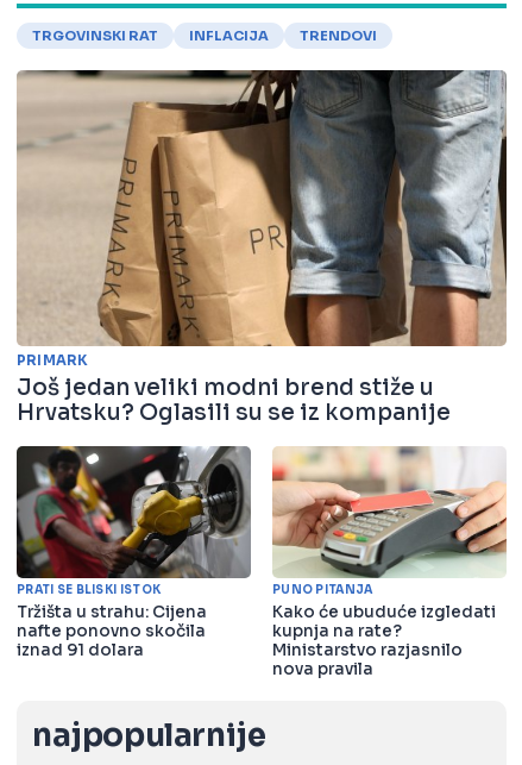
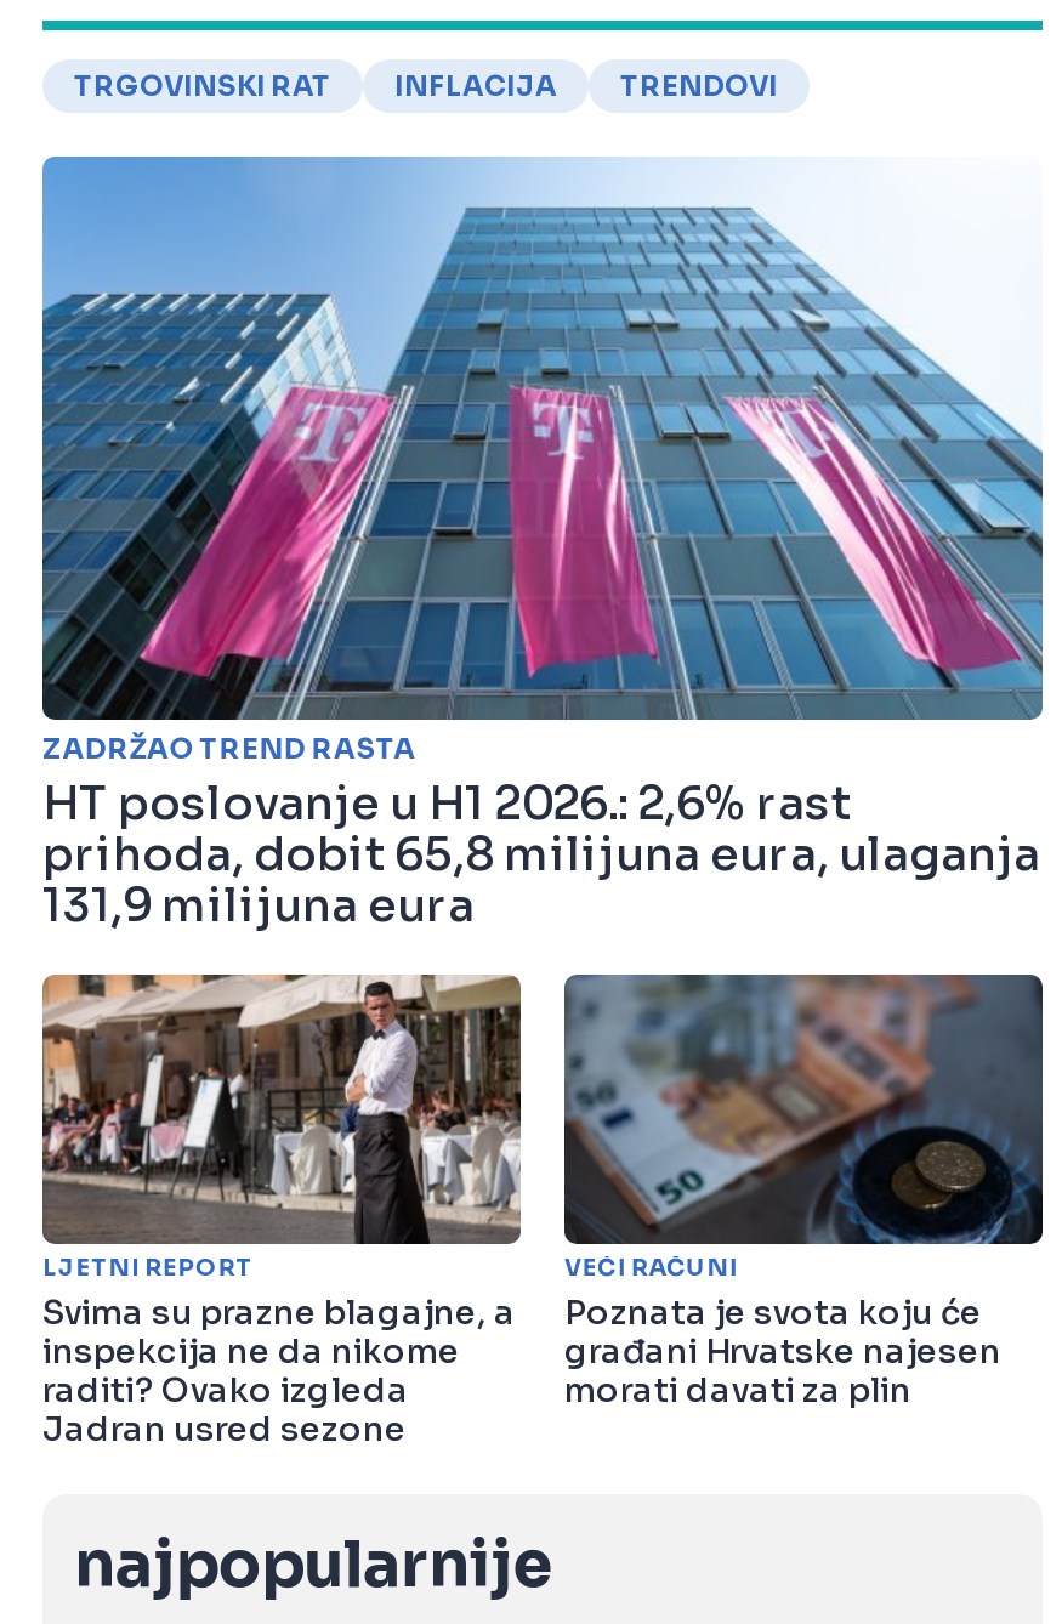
[17,69,508,426] [image] | PRIMARK | Još jedan veliki modni brend stiže u | Hrvatsku? Oglasili su se iz kompanije -> [40,154,1045,933] [image] | ZADRŽAO TREND RASTA | HT poslovanje u H1 2026.: 2,6% rast | prihoda, dobit 65,8 milijuna eura, ulaganja | 131,9 milijuna eura
[15,450,251,660] [image] | PRATI SE BLISKI ISTOK | Tržišta u strahu: Cijena | nafte ponovno skočila | iznad 91 dolara -> [40,972,521,1450] [image] | LJETNI REPORT | Svima su prazne blagajne, a | inspekcija ne da nikome | raditi? Ovako izgleda | Jadran usred sezone
[271,446,508,679] [image] | PUNO PITANJA | Kako će ubuduće izgledati | kupnja na rate? | Ministarstvo razjasnilo | nova pravila -> [562,972,1045,1412] [image] | VEĆI RAČUNI | Poznata je svota koju će | građani Hrvatske najesen | morati davati za plin

